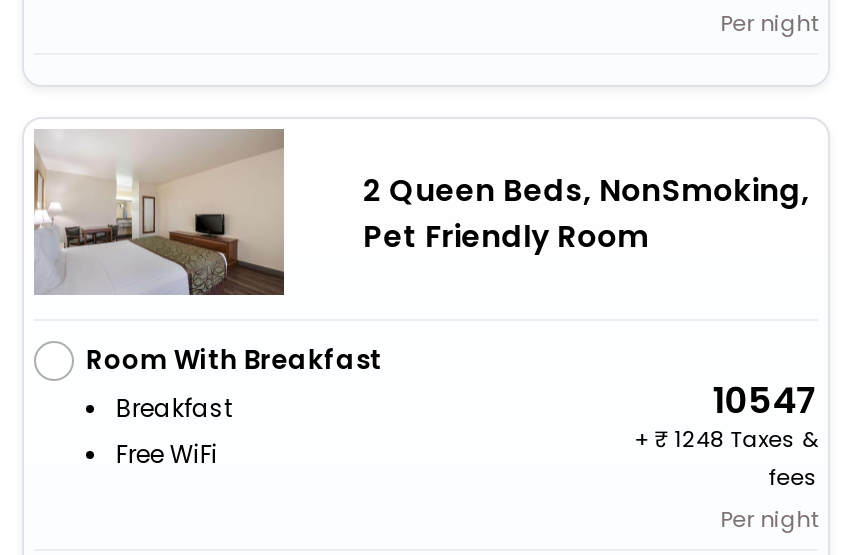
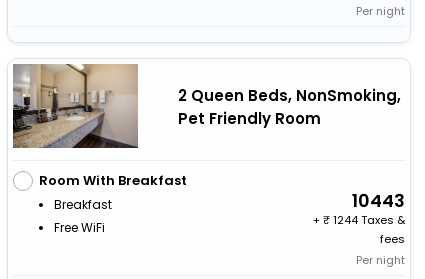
[34,128,284,298] [image] -> [12,63,139,149] [image]
[704,375,818,425] 10547 -> [348,188,405,213] 10443
[634,423,818,455] + 1248 Taxes & -> [313,212,405,228] + 1244 Taxes &

